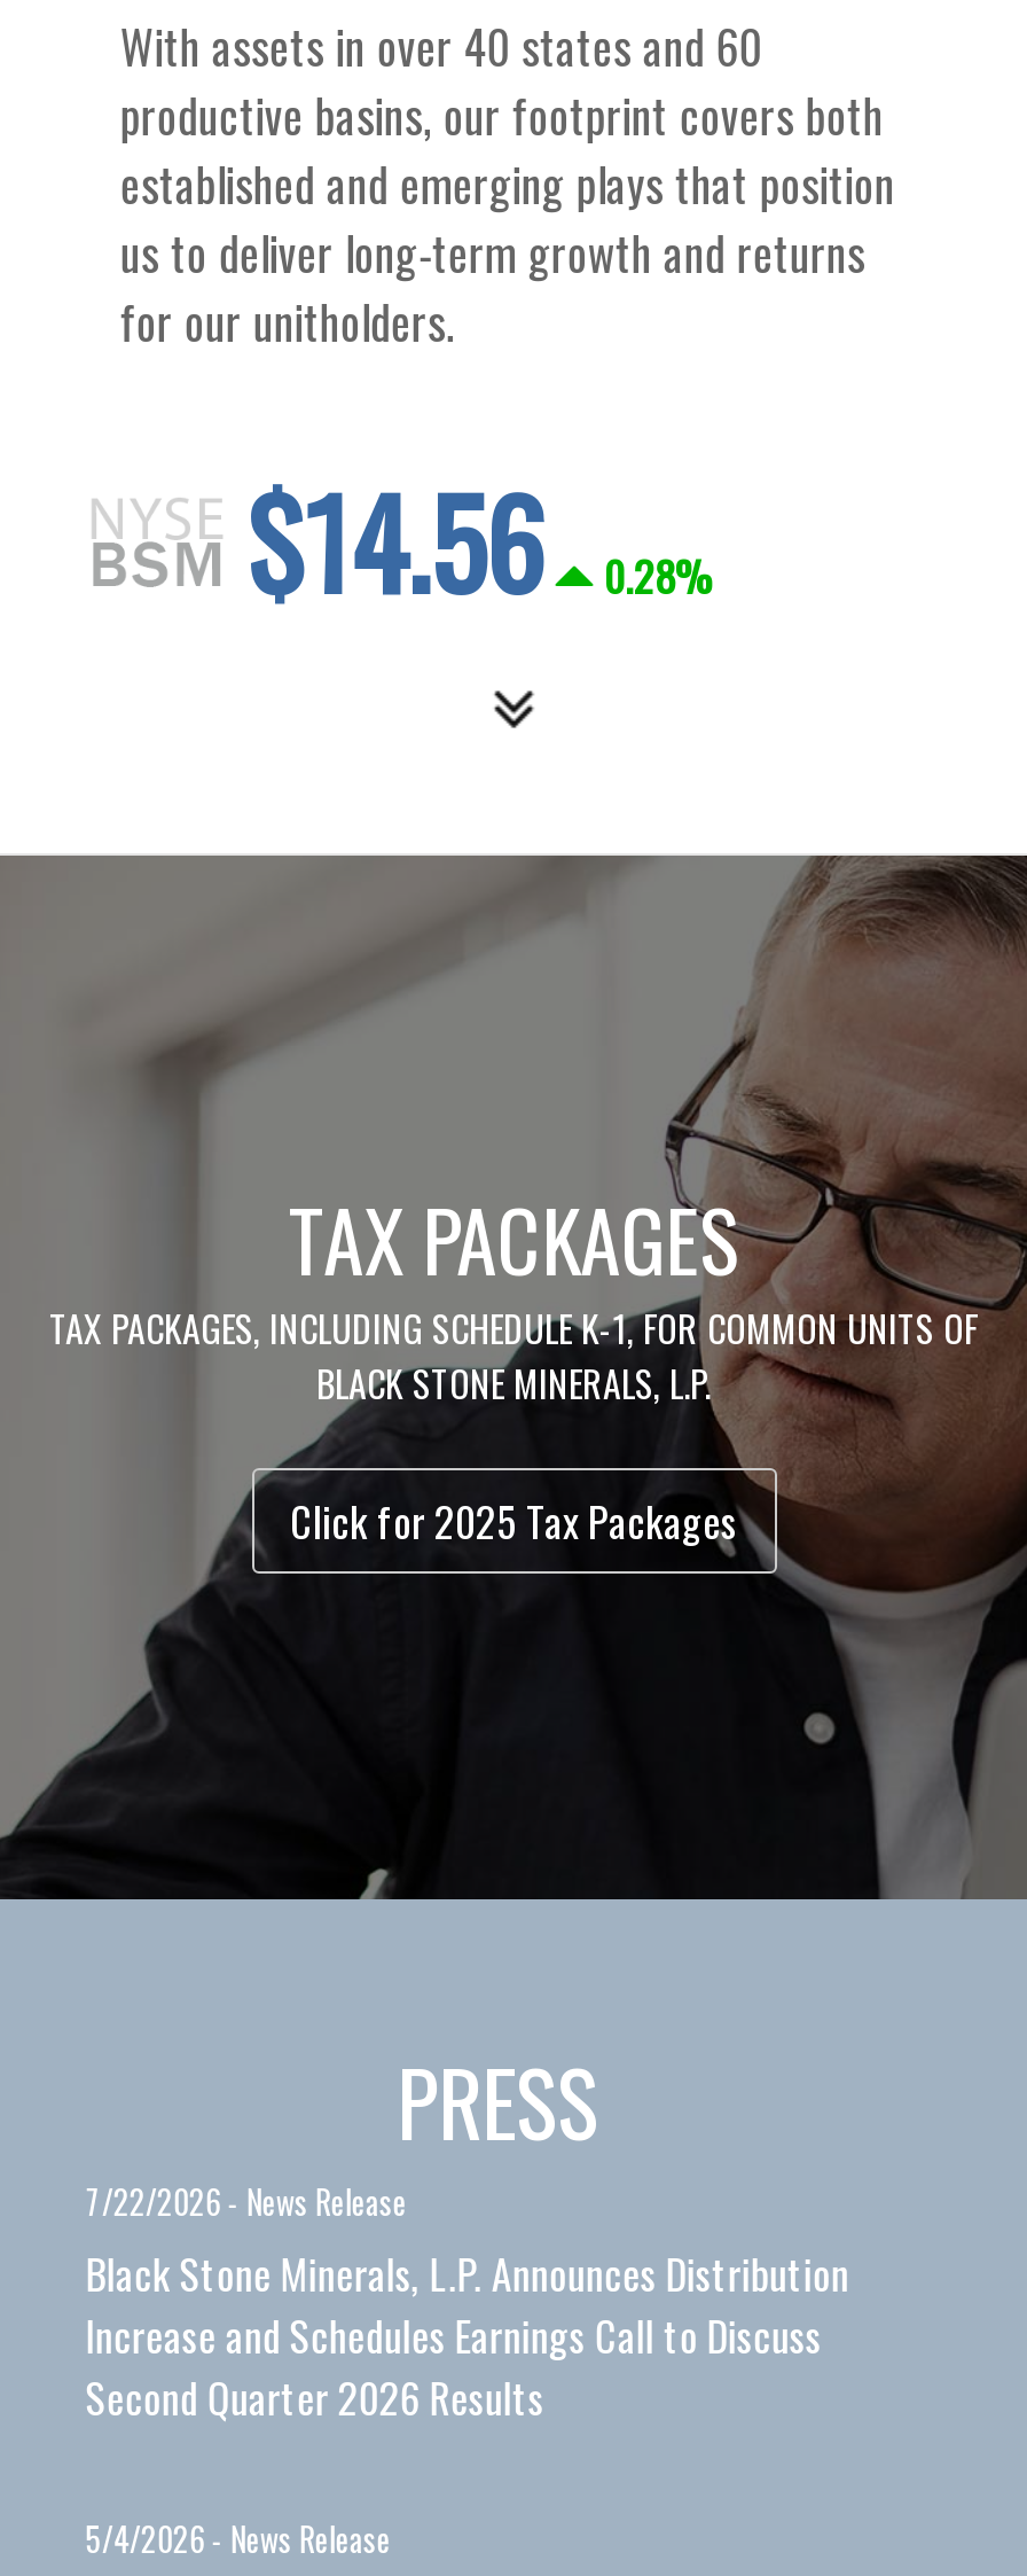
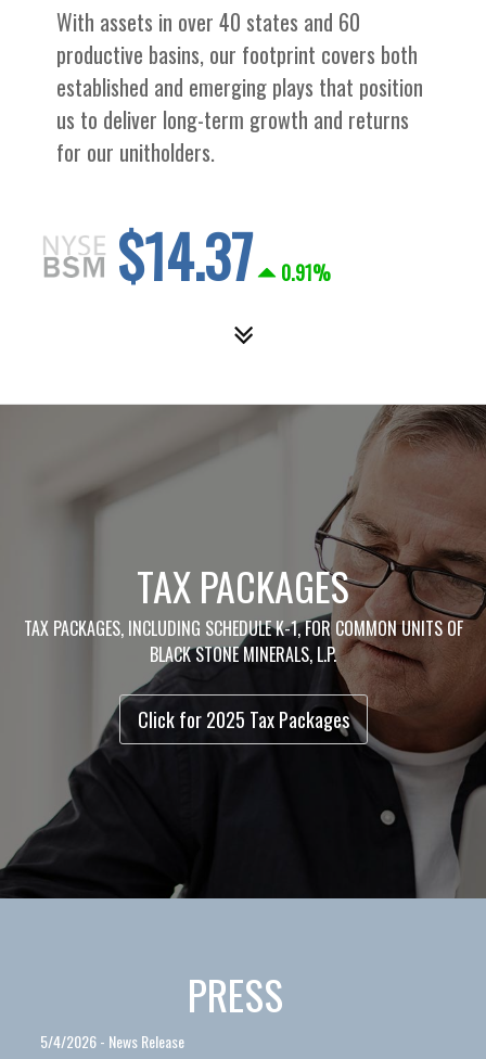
[246,452,544,629] $14.56 -> [117,214,252,297] $14.37
[595,546,714,606] 0.28% -> [276,258,330,286] 0.91%
[86,2177,849,2427] 7/22/2026 - News Release | Black Stone Minerals, L.P. Announces Distribution | Increase and Schedules Earnings Call to Discuss | Second Quarter 2026 Results -> none

